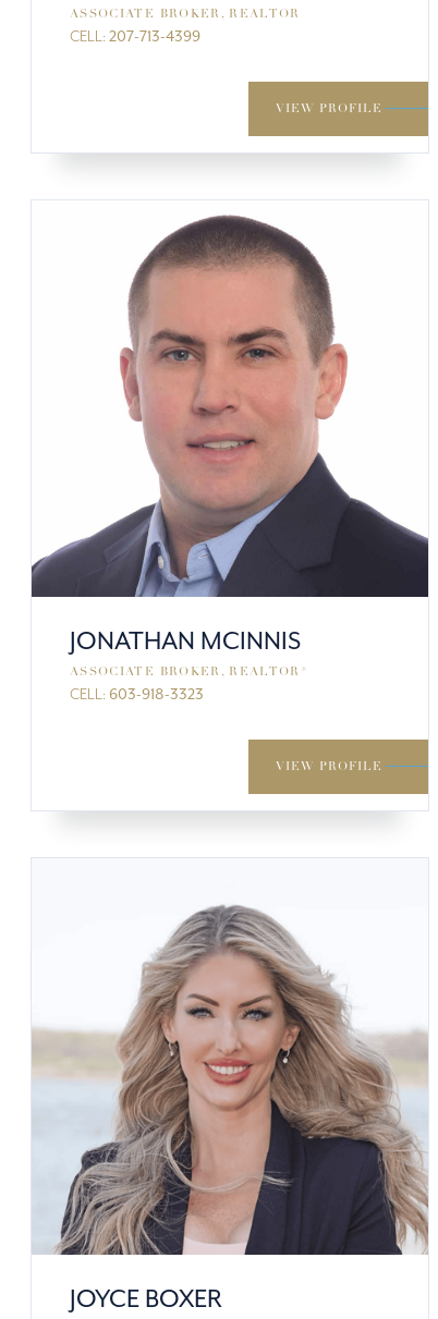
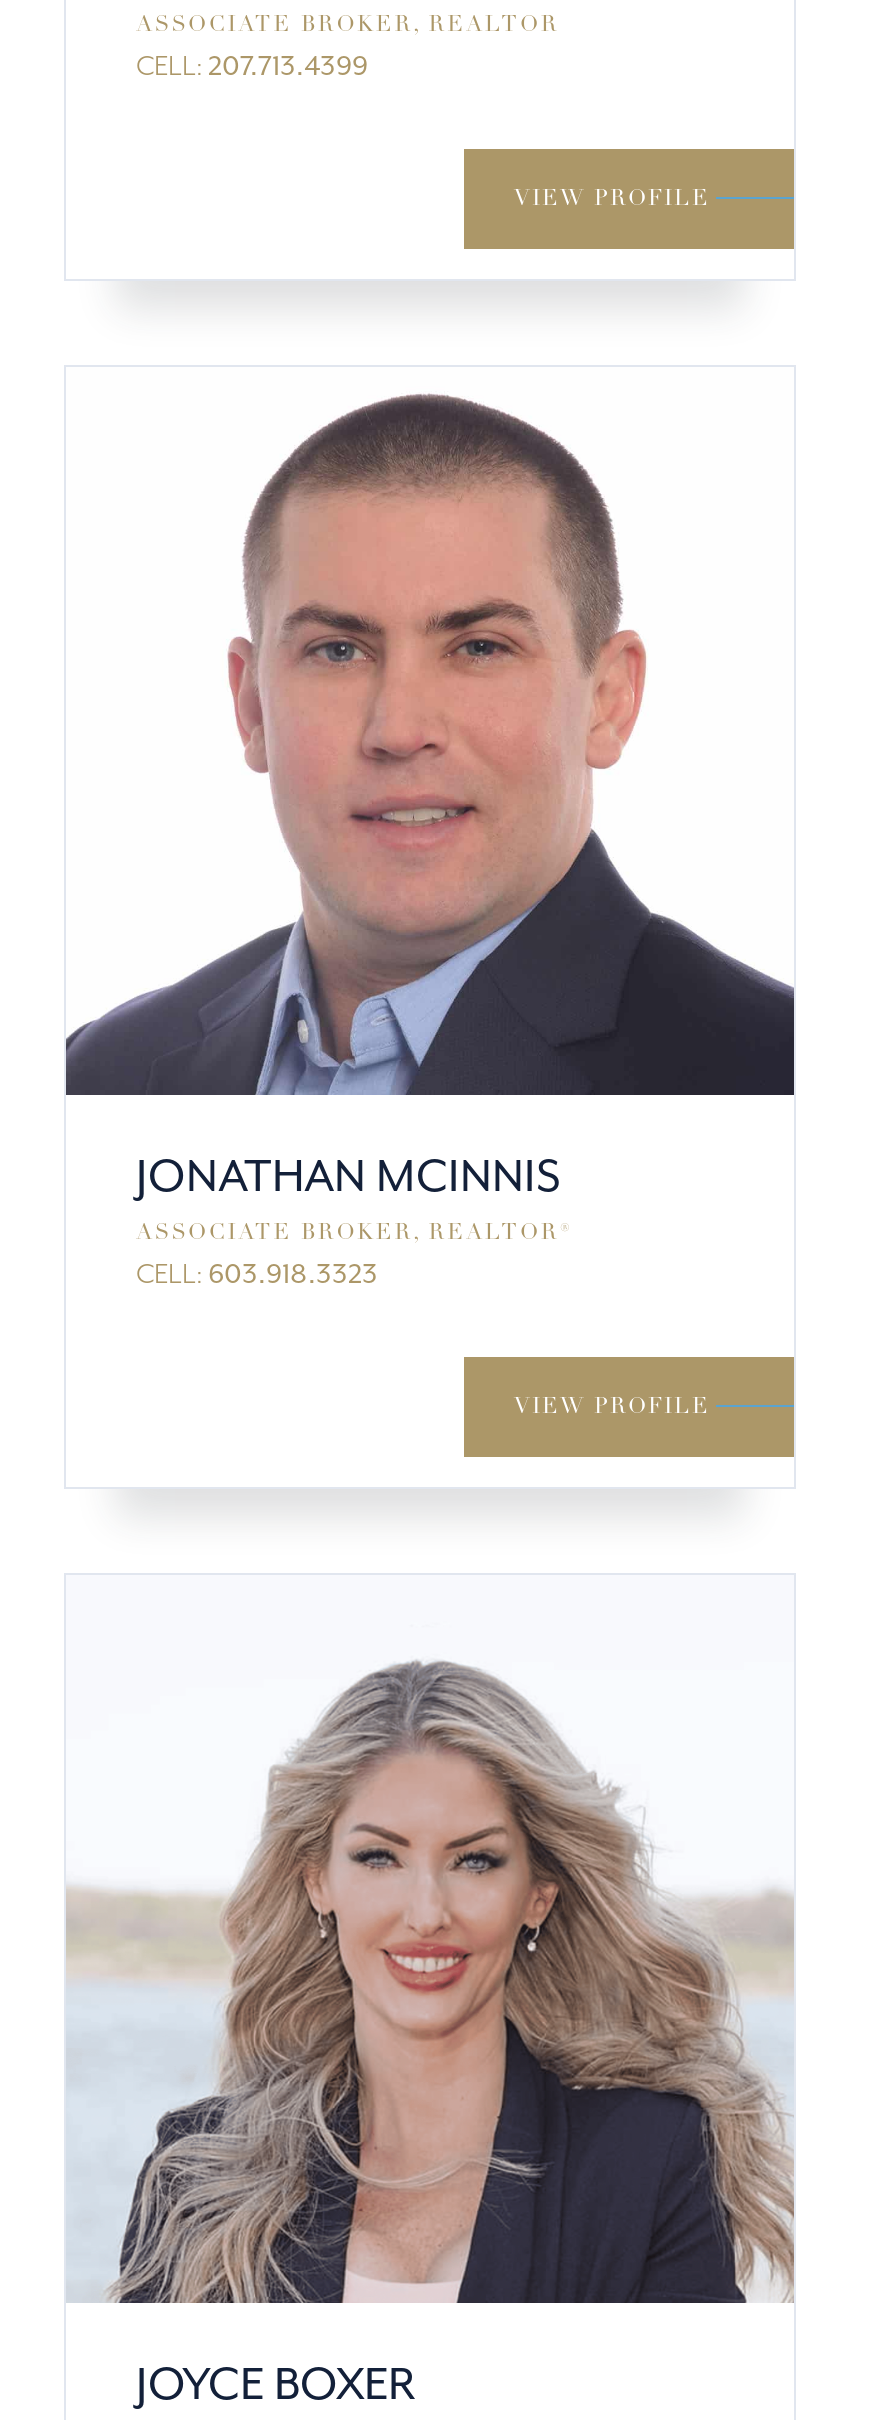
[70,26,200,46] CELL: 207-713-4399 -> [136,47,368,83] CELL: 207.713.4399
[70,684,204,704] CELL: 603-918-3323 -> [136,1255,378,1291] CELL: 603.918.3323

